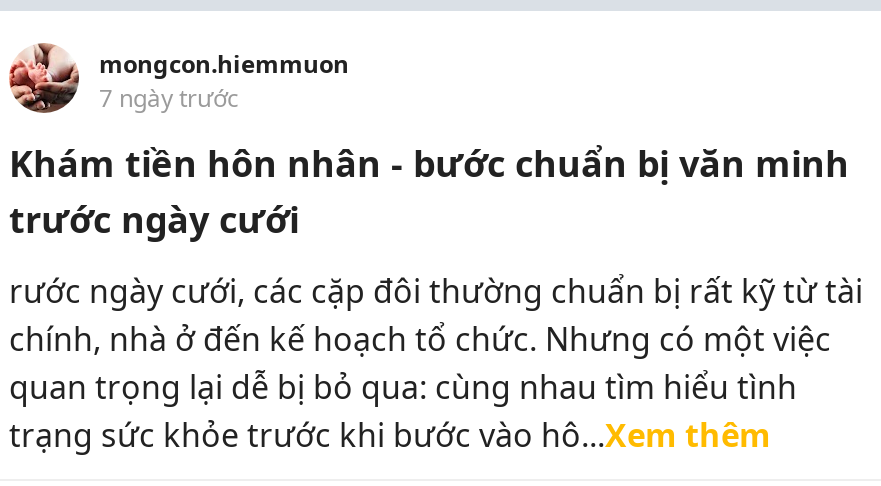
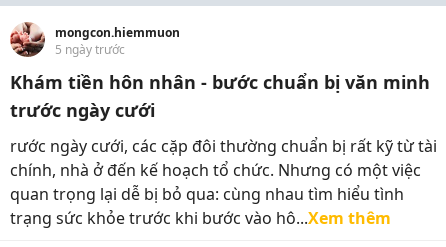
[99,81,239,115] 7 ngày trước -> [55,41,125,58] 5 ngày trước

